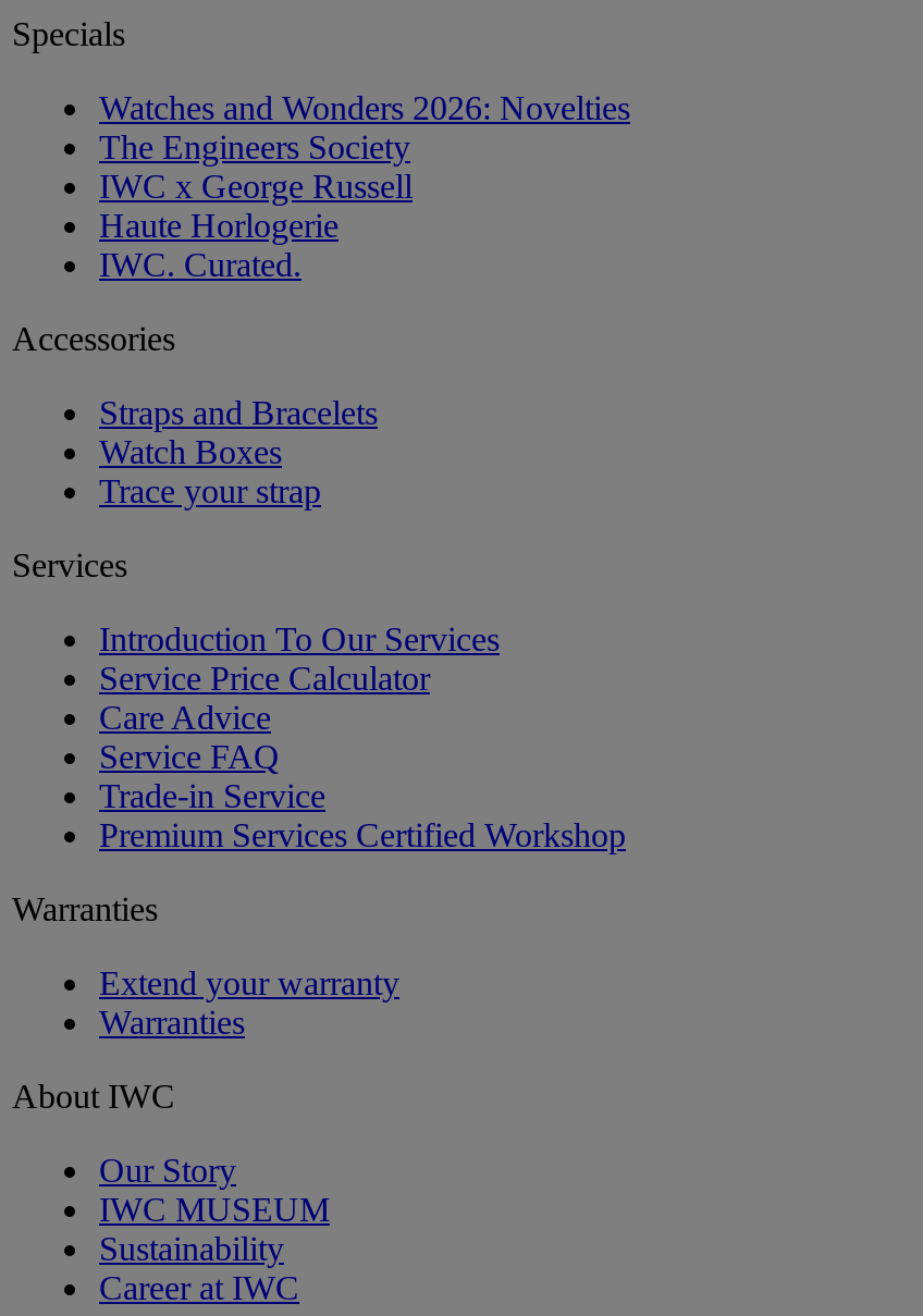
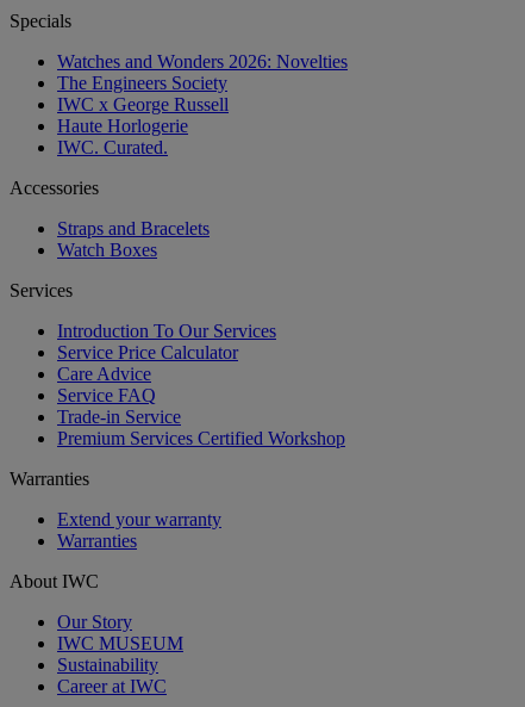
[99,472,321,509] Trace your strap -> none

